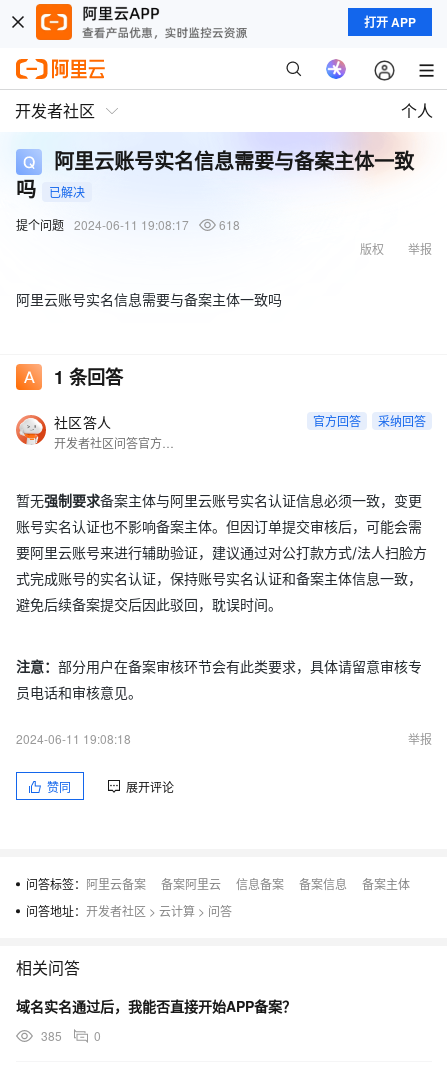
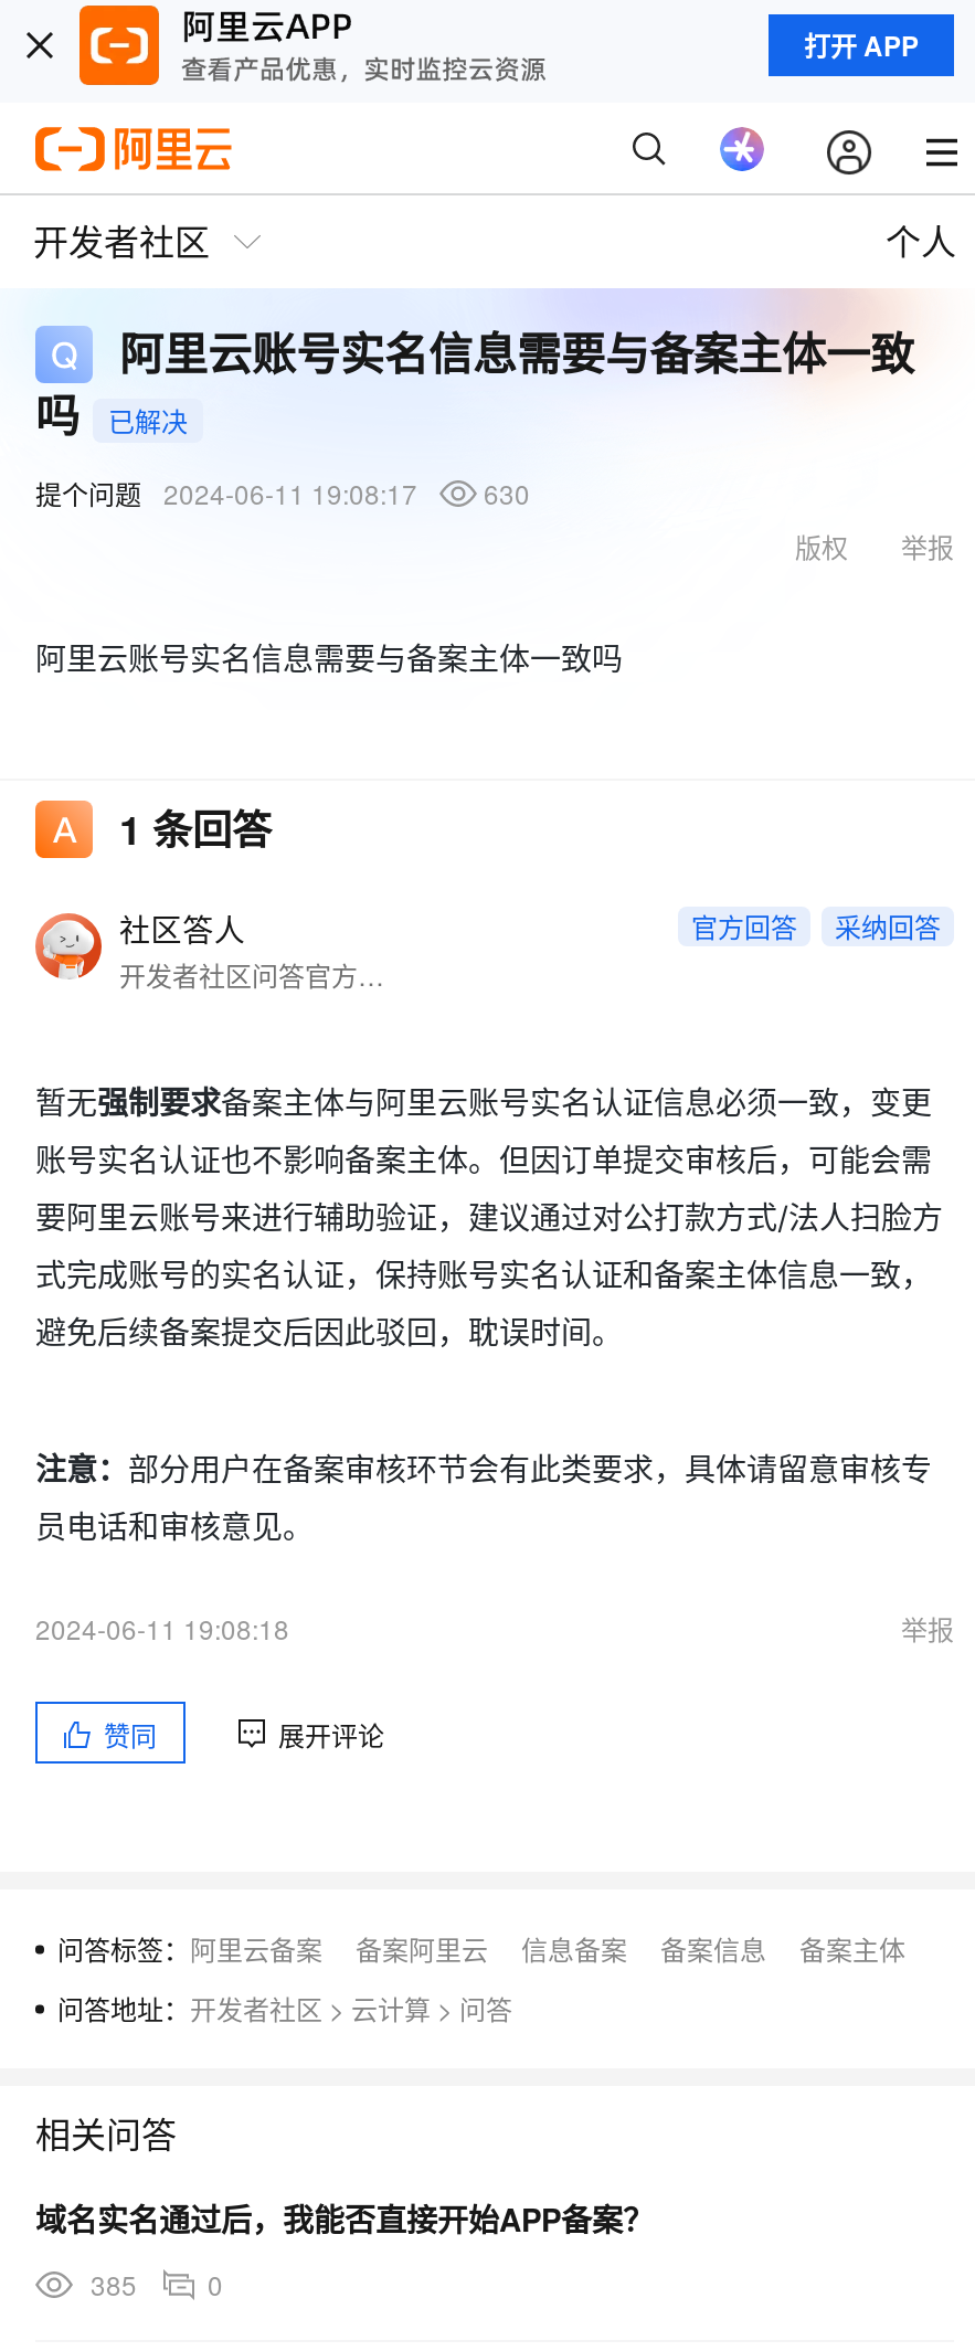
[16,216,240,233] 提个问题 2024-06-11 19:08:17 618 -> [35,474,530,511] 提个问题 2024-06-11 19:08:17 630

